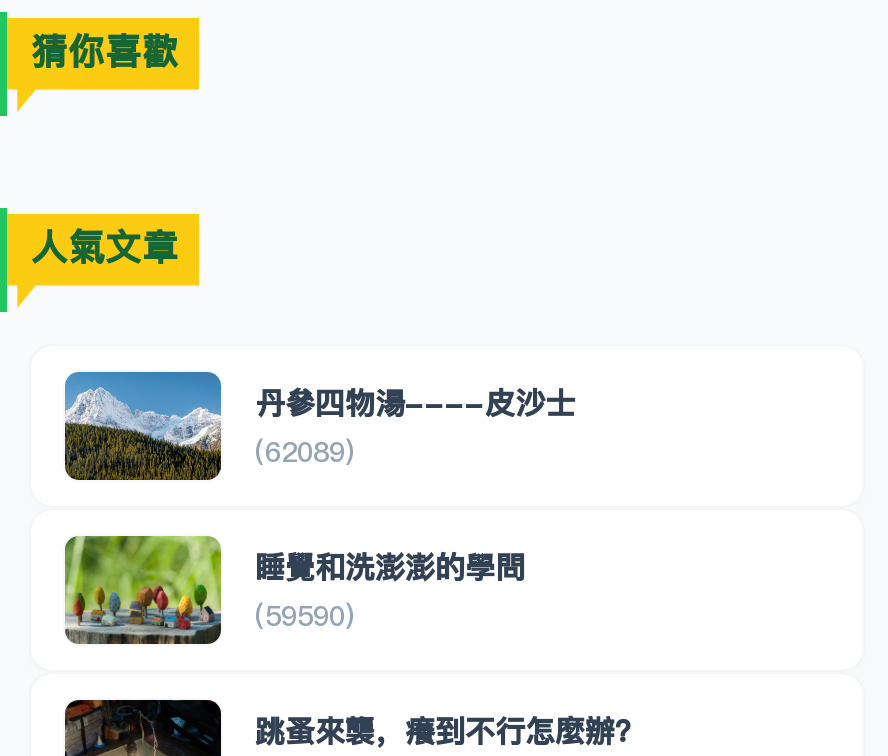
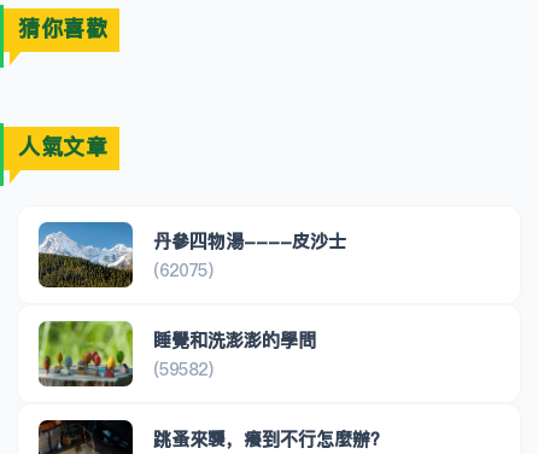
[255,431,355,471] (62089) -> [153,258,214,282] (62075)
[255,595,355,635] (59590) -> [153,357,214,381] (59582)

